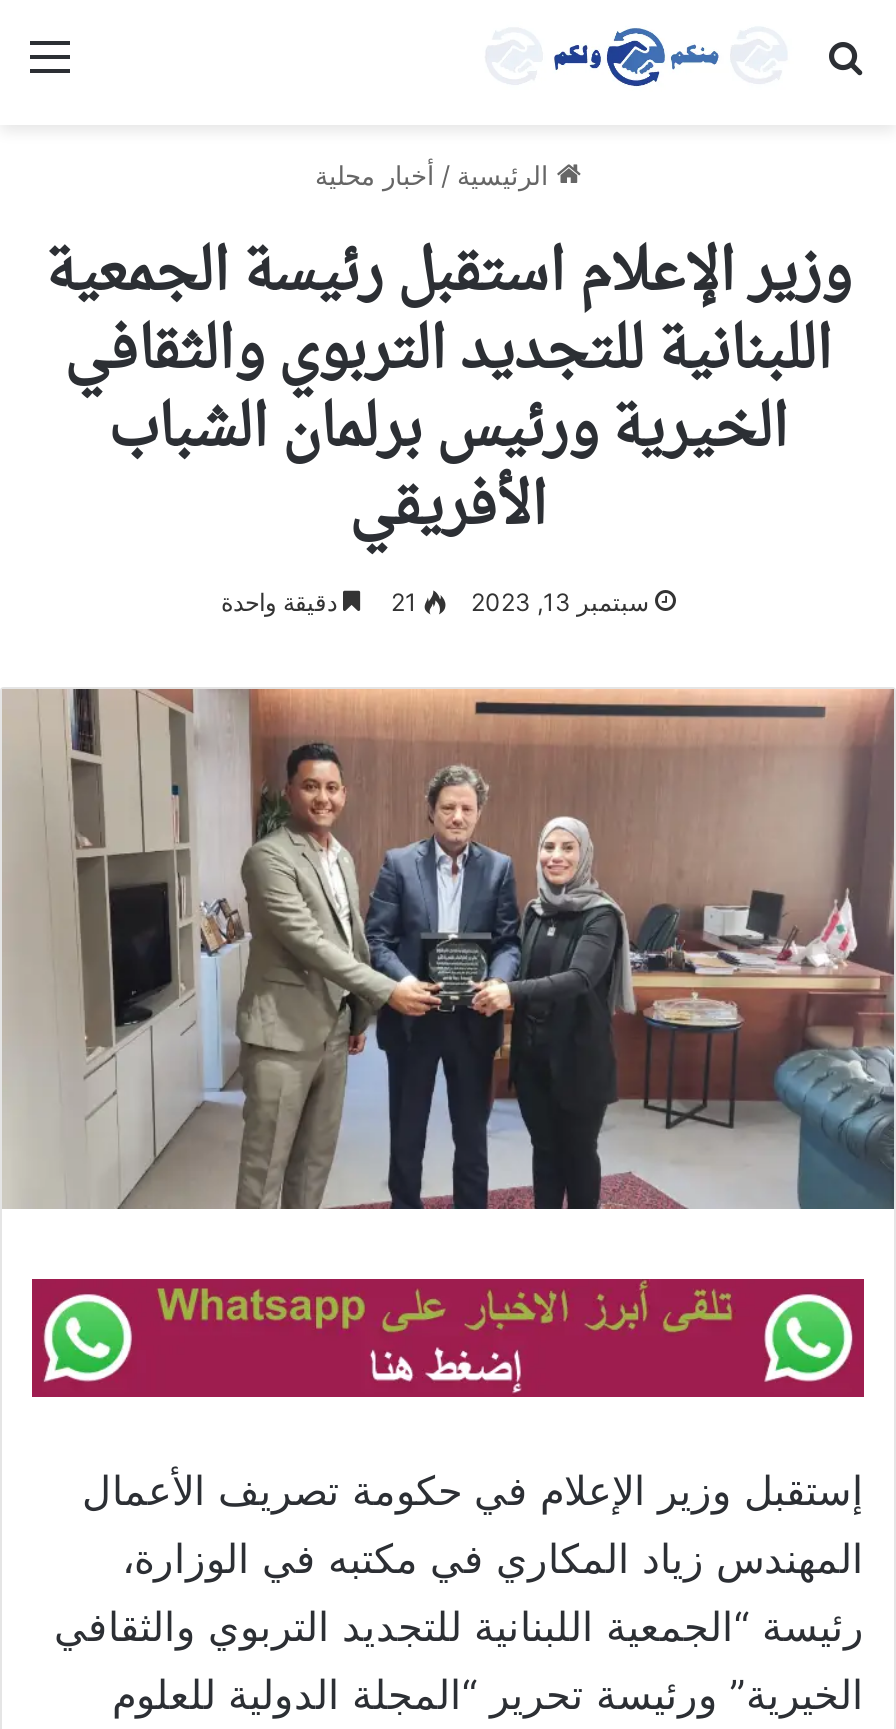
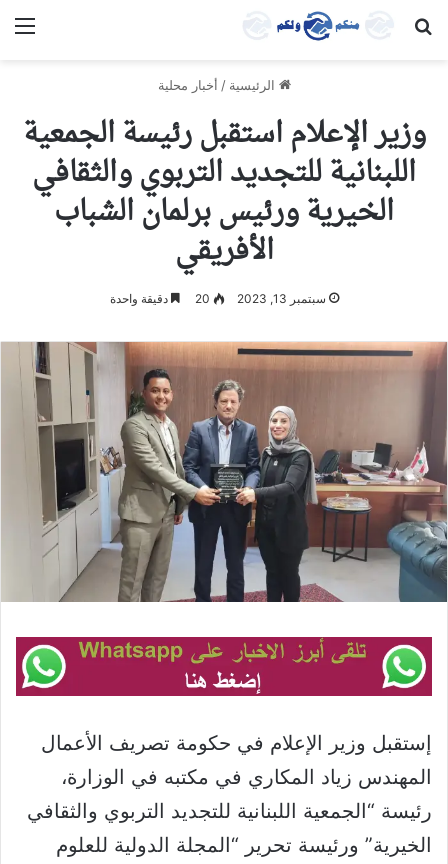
[221,587,417,617] 21 دقيقة واحدة -> [109,291,209,306] 20 دقيقة واحدة

